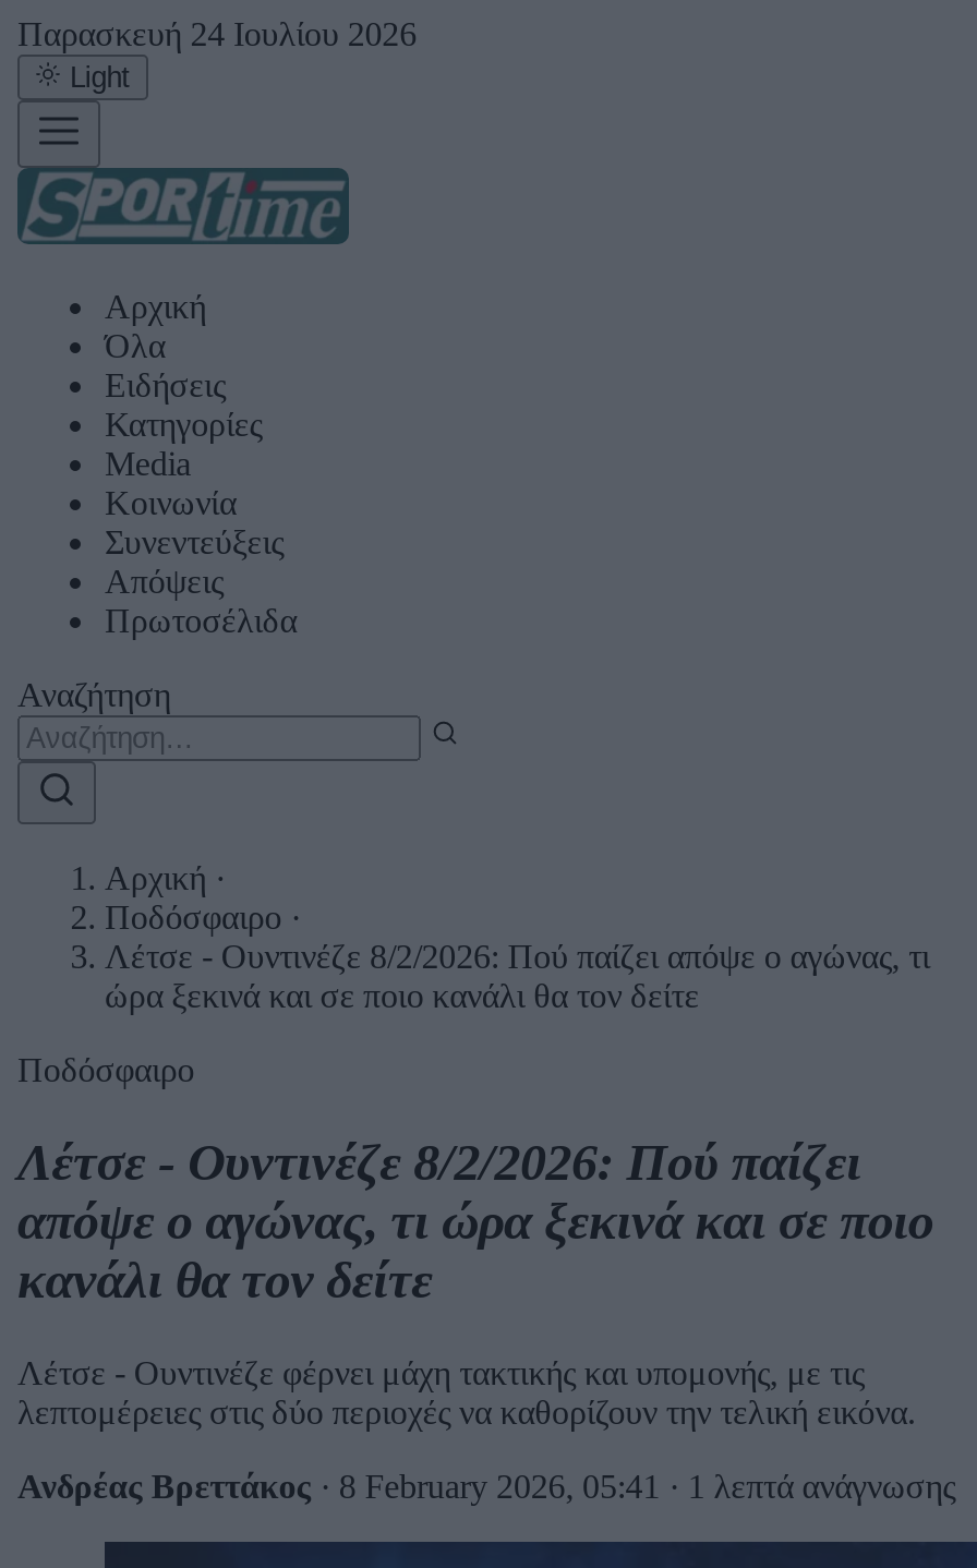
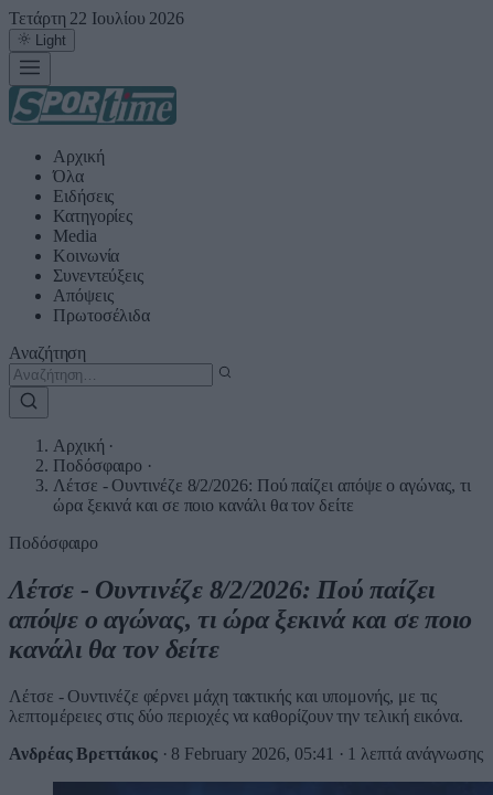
[17,15,417,52] Παρασκευή 24 Ιουλίου 2026 -> [9,9,184,28] Τετάρτη 22 Ιουλίου 2026

